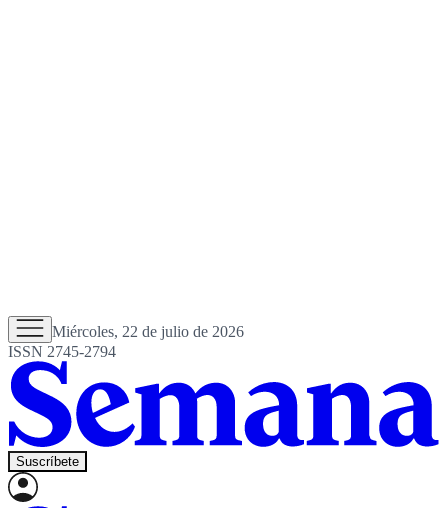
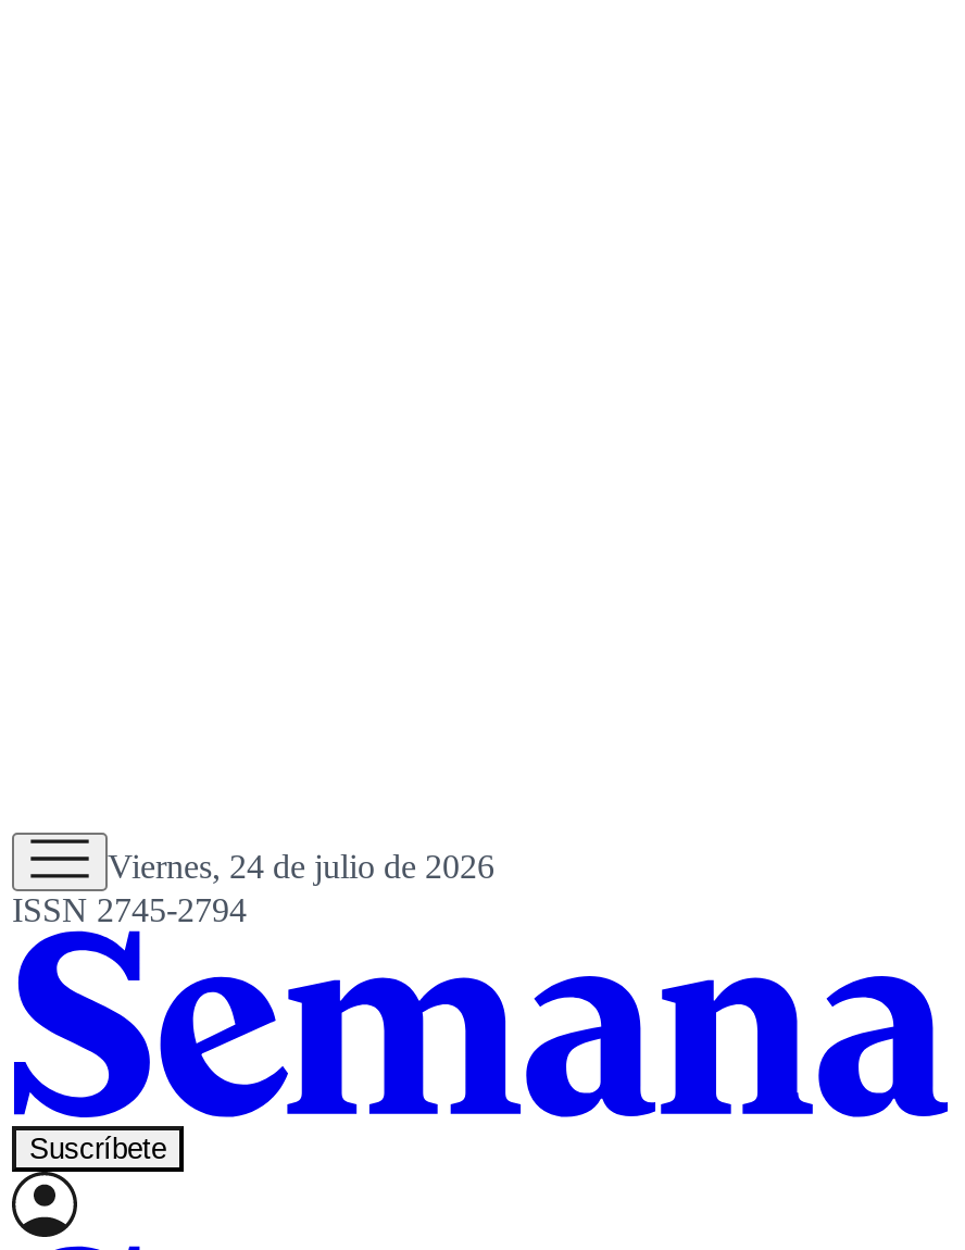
[52,323,244,340] Miércoles, 22 de julio de 2026 -> [108,848,494,885] Viernes, 24 de julio de 2026

